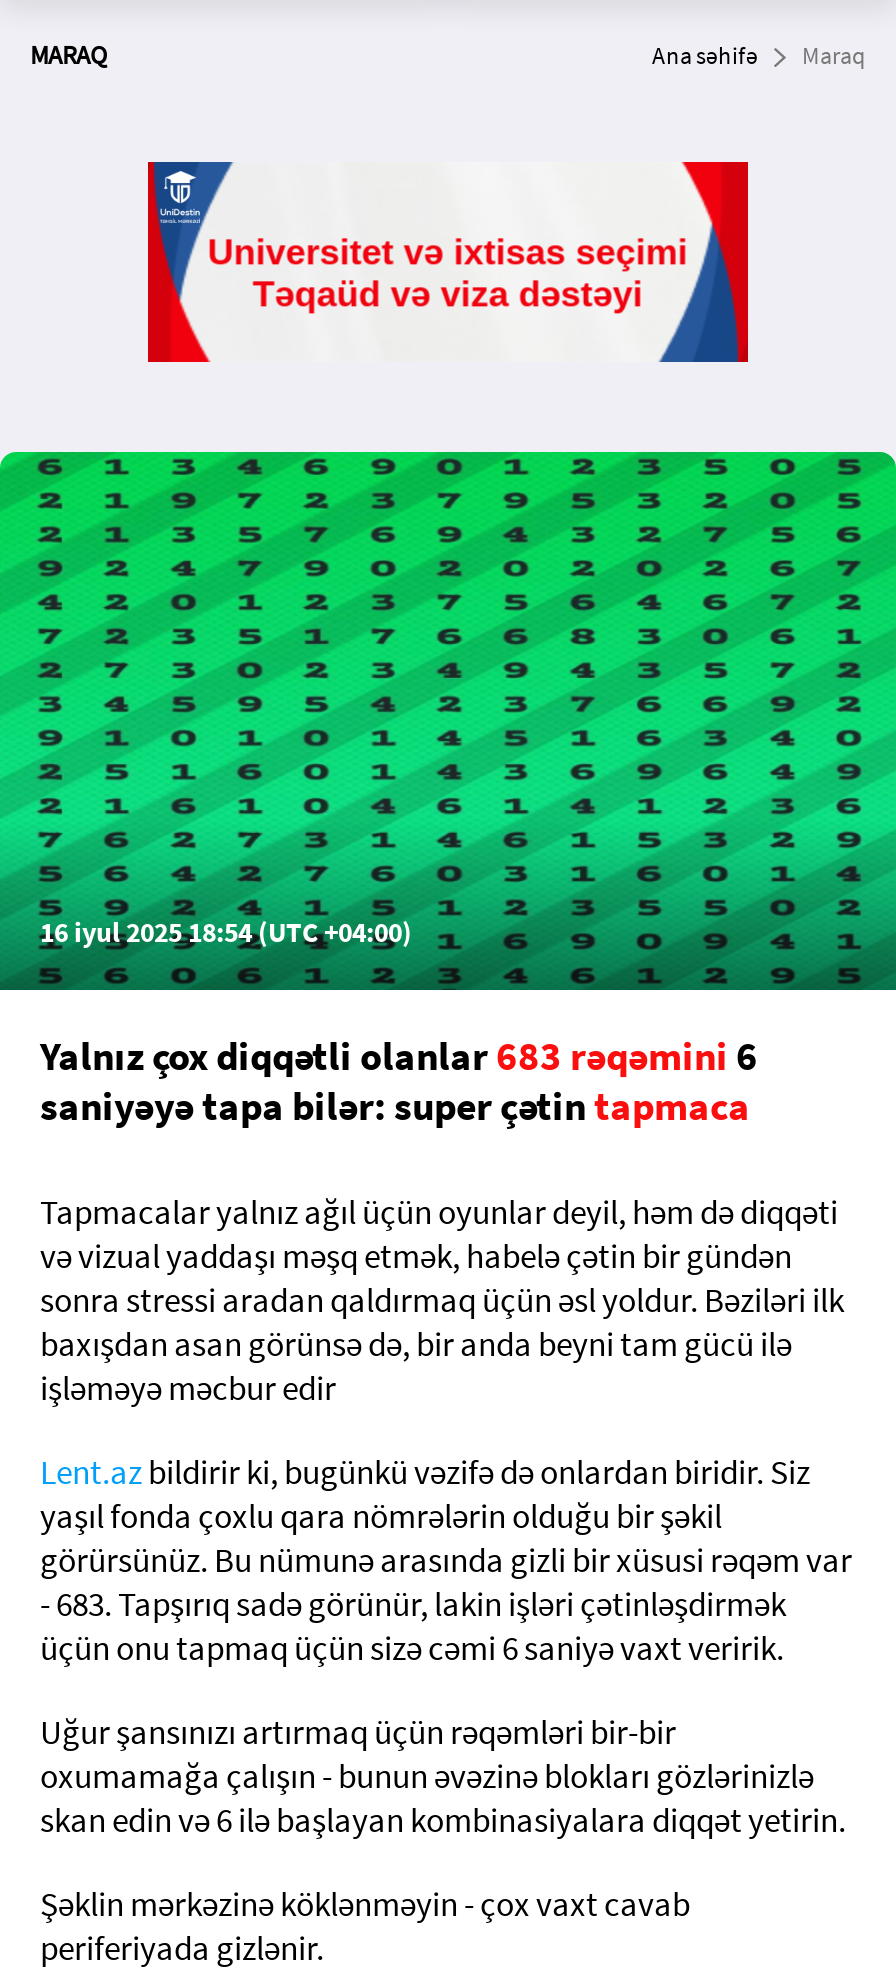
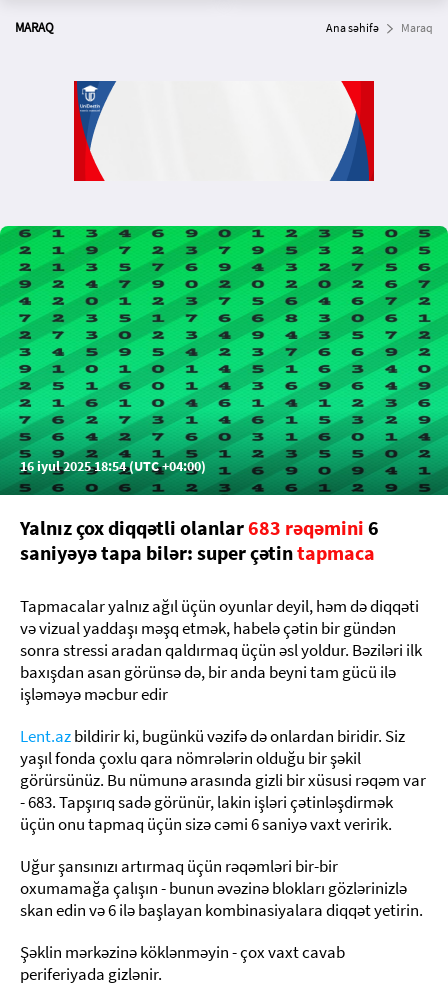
[208,236,688,316] [image] -> none

